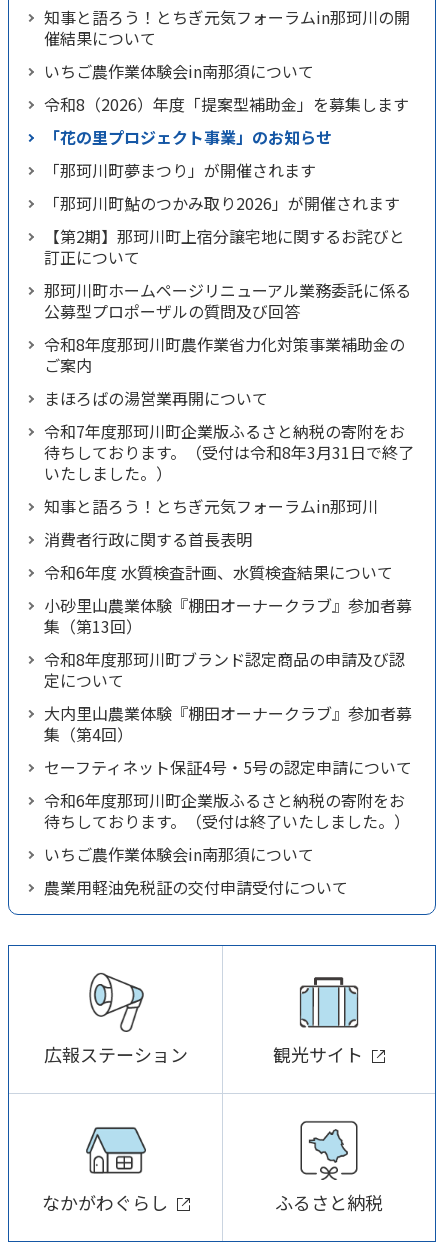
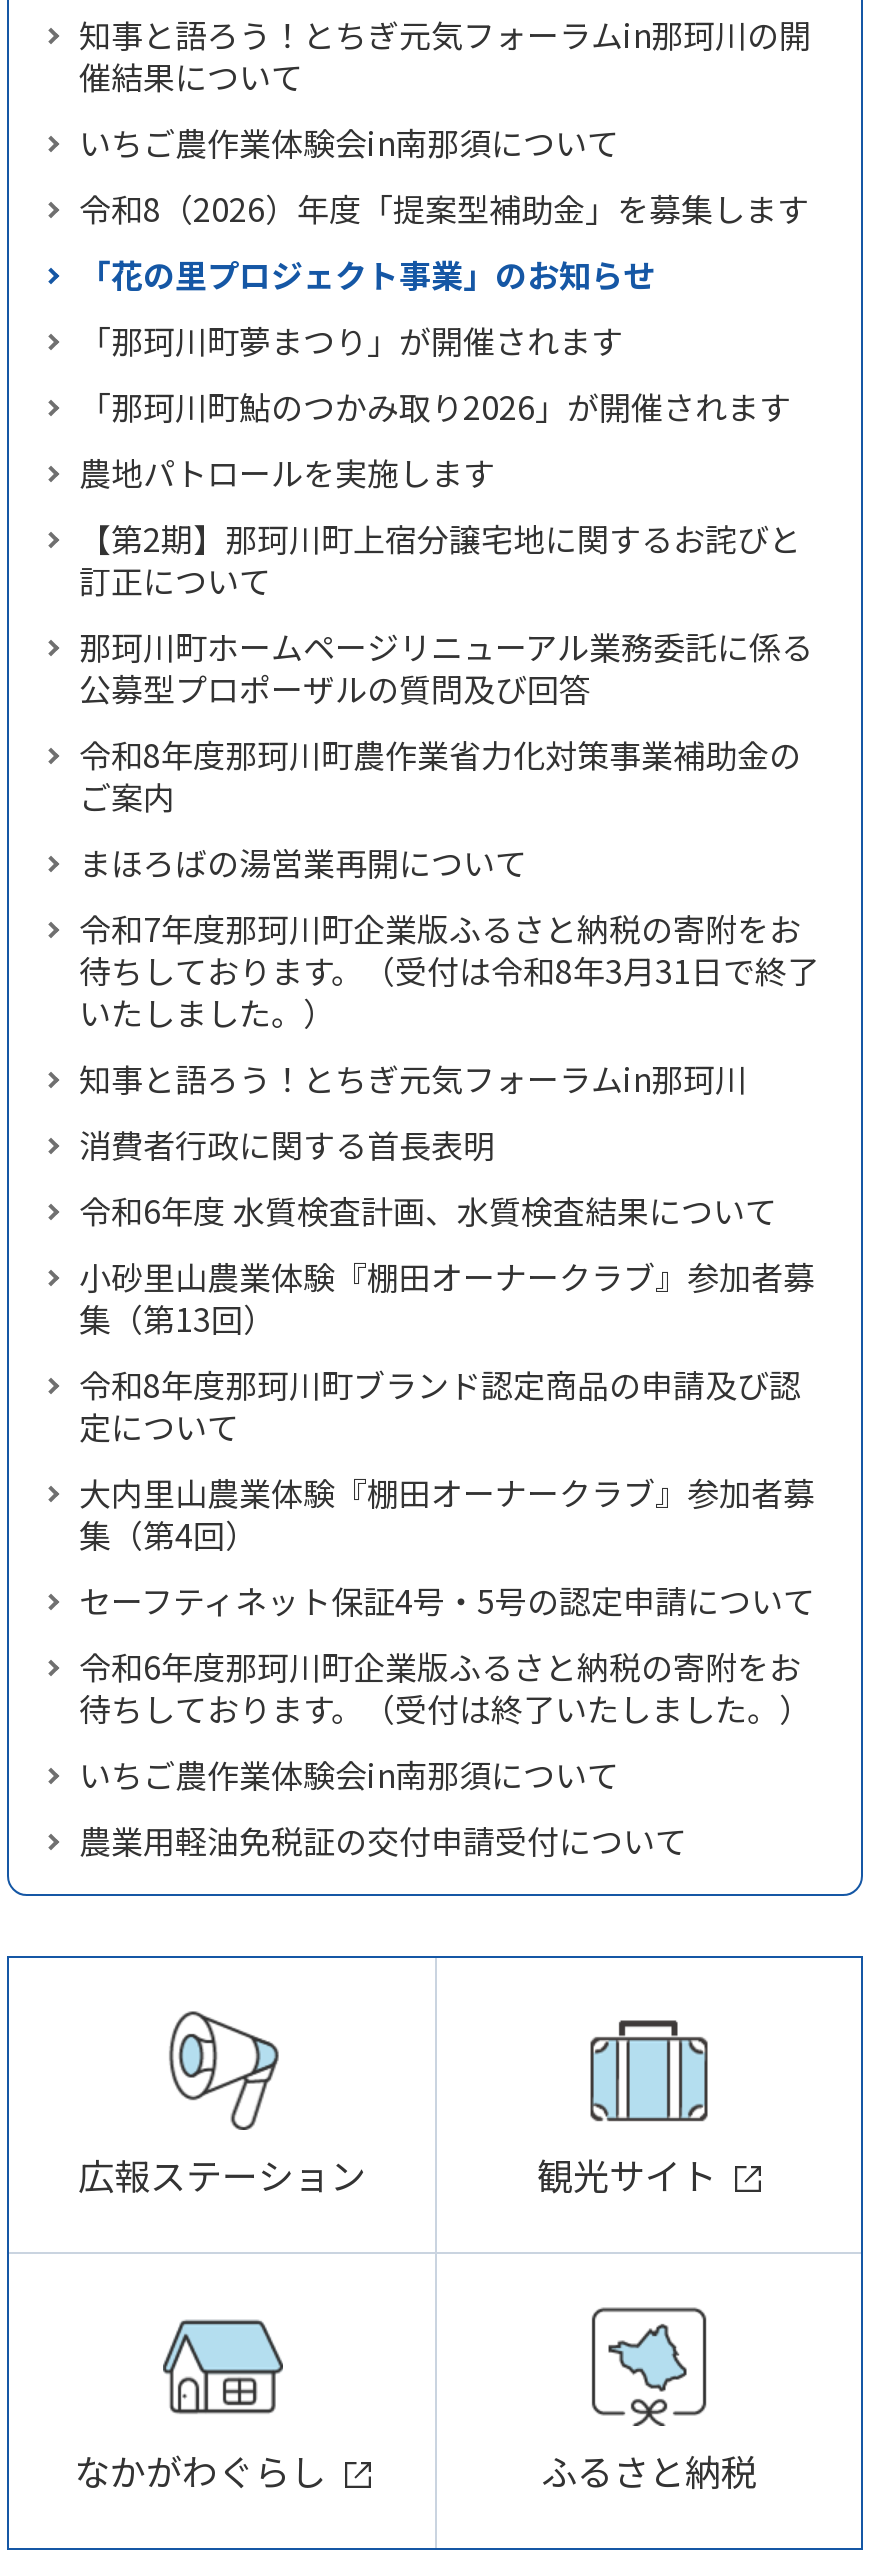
none -> [79,448,495,496] 農地パトロールを実施します

